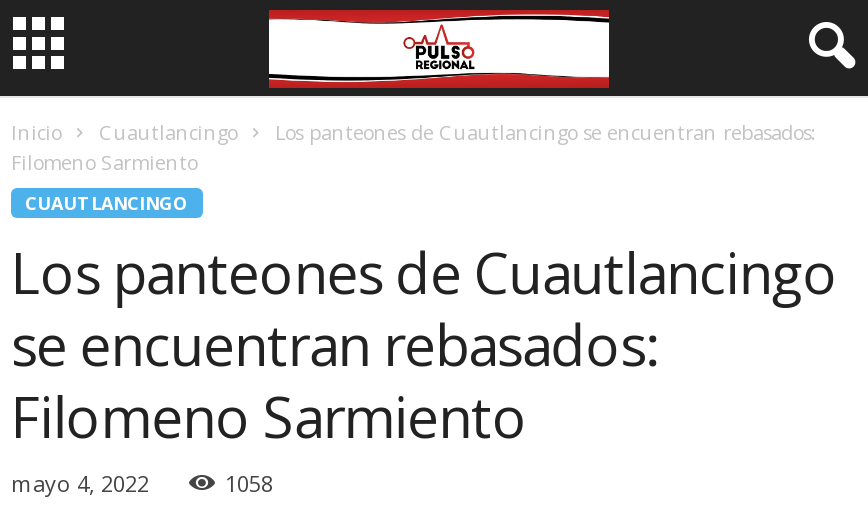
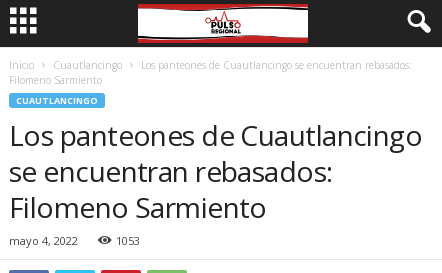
[225,468,273,498] 1058 -> [116,233,140,248] 1053

